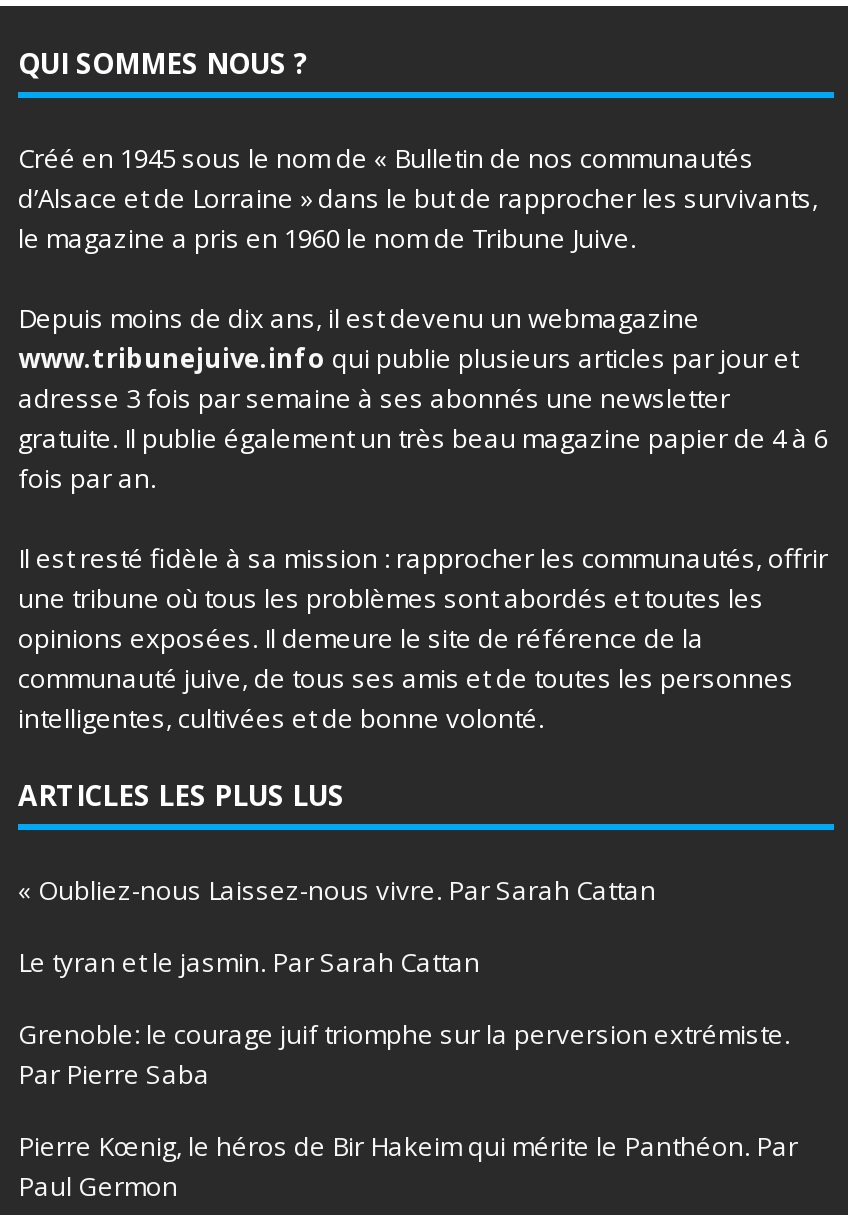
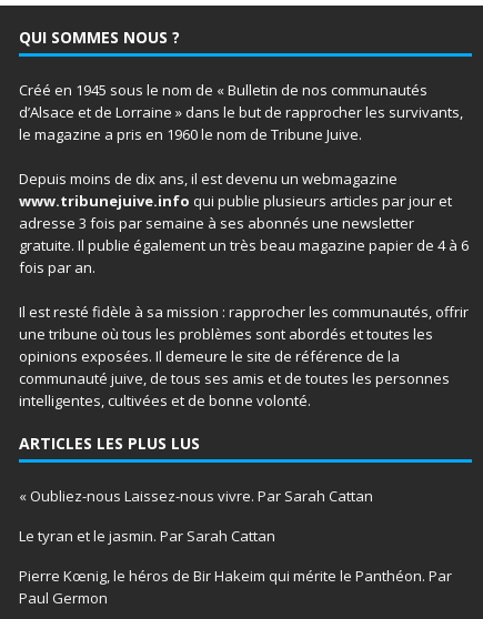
[18,1016,790,1092] Grenoble: le courage juif triomphe sur la perversion extrémiste. | Par Pierre Saba -> none

